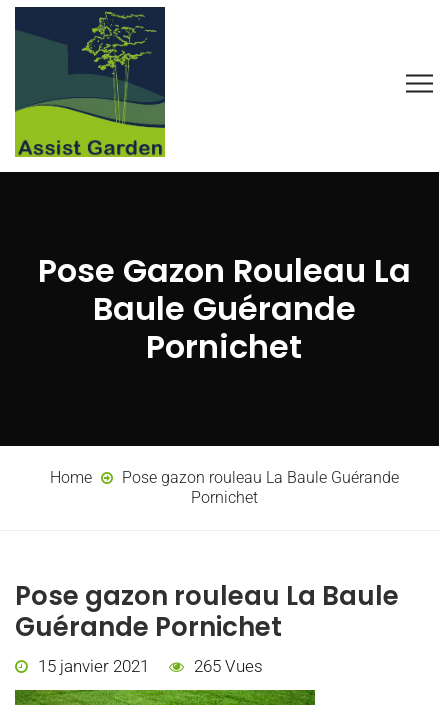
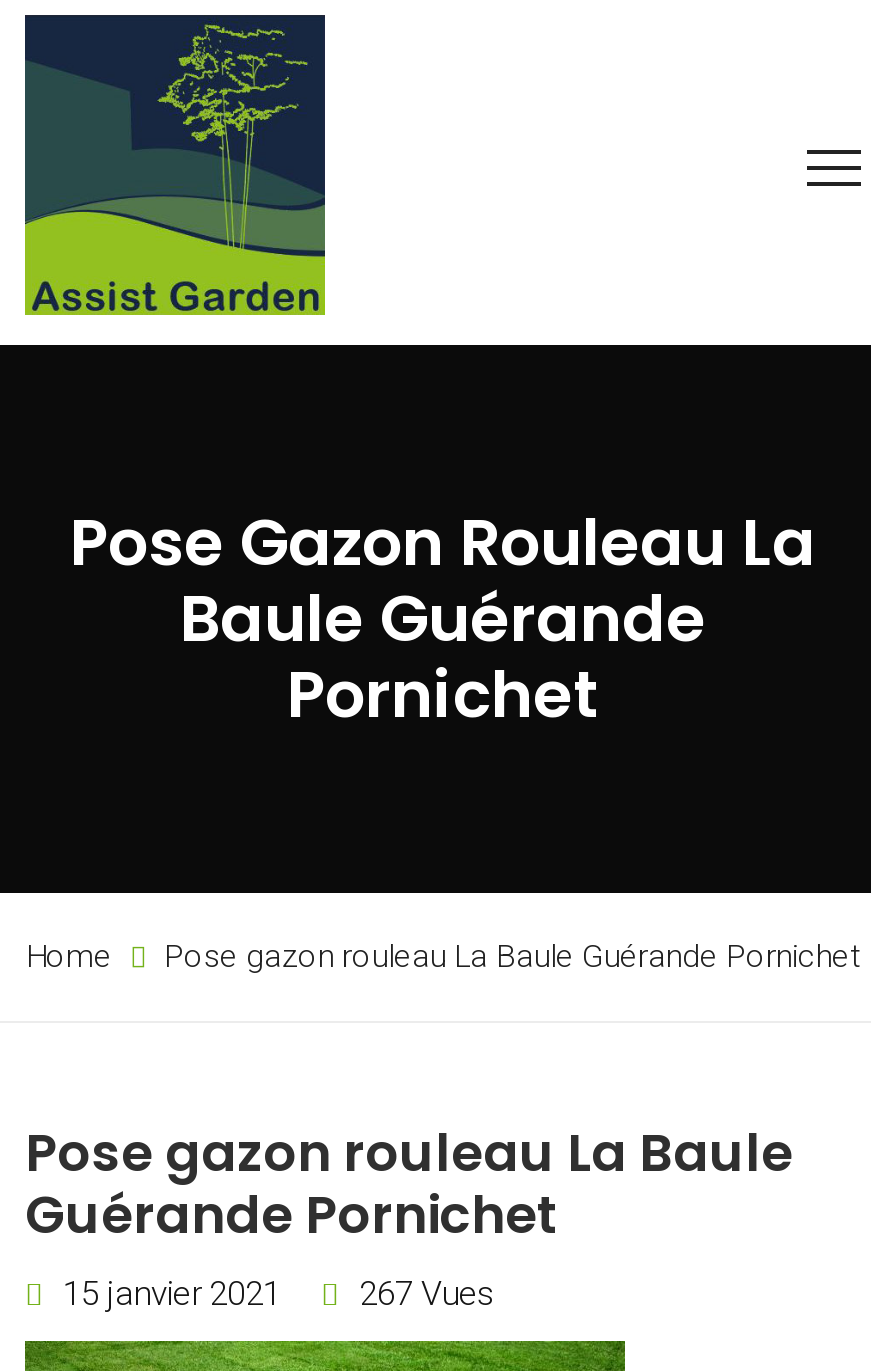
[194,656,263,676] 265 Vues -> [359,1273,495,1313] 267 Vues

